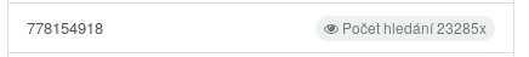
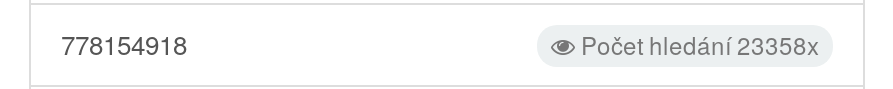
[339,17,487,37] Počet hledání 23285x -> [575,26,819,60] Počet hledání 23358x

